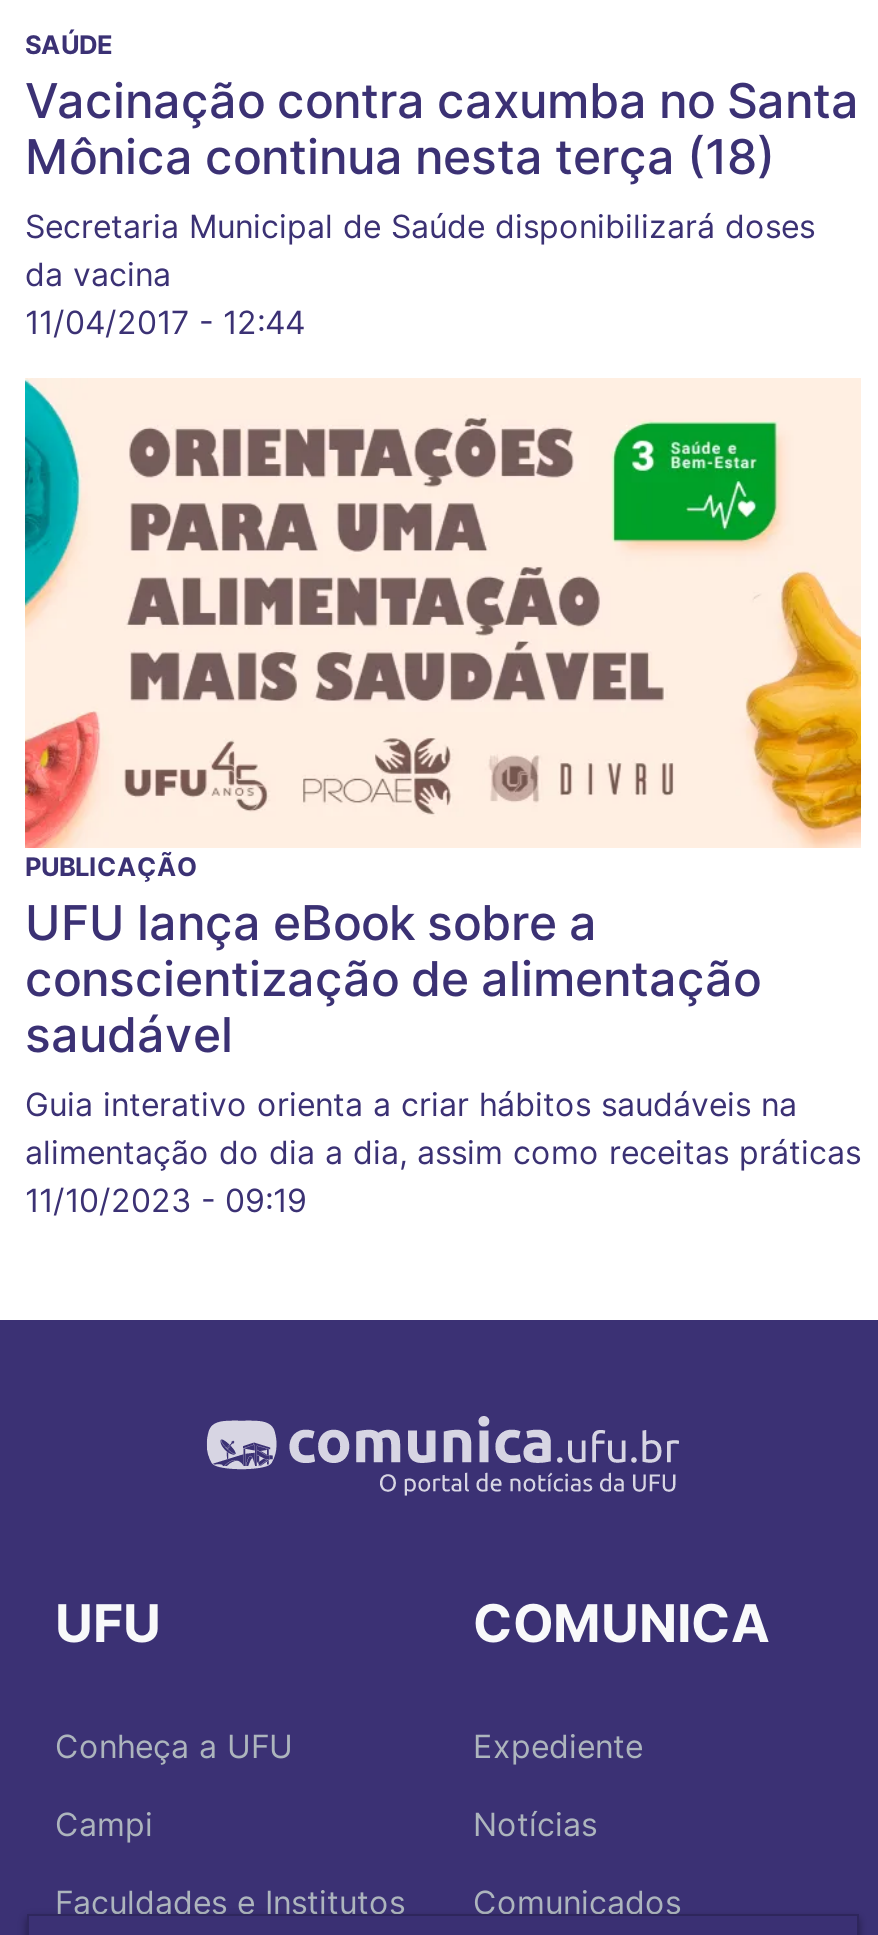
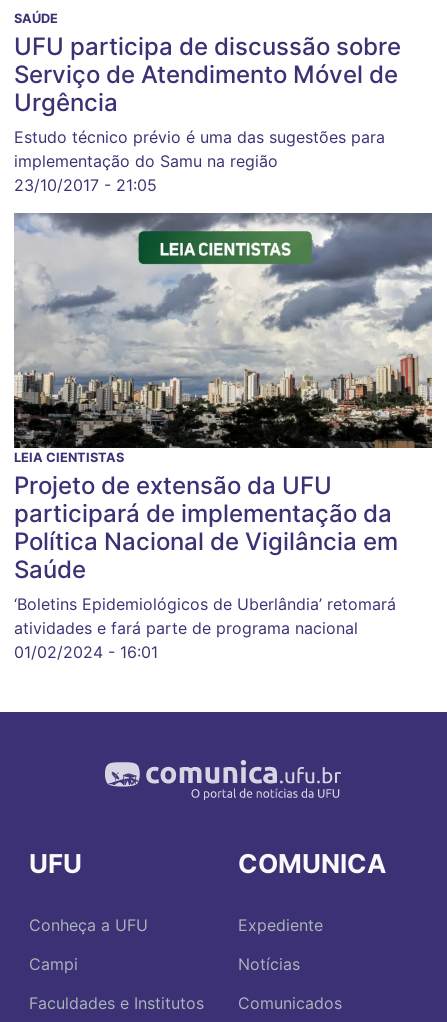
[25,72,859,342] Vacinação contra caxumba no Santa | Mônica continua nesta terça (18) | Secretaria Municipal de Saúde disponibilizará doses | da vacina | 11/04/2017 - 12:44 -> [14,32,401,195] UFU participa de discussão sobre | Serviço de Atendimento Móvel de | Urgência | Estudo técnico prévio é uma das sugestões para | implementação do Samu na região | 23/10/2017 - 21:05
[23,382,863,1220] [image] | PUBLICAÇÃO | UFU lança eBook sobre a | conscientização de alimentação | saudável | Guia interativo orienta a criar hábitos saudáveis na | alimentação do dia a dia, assim como receitas práticas | 11/10/2023 - 09:19 -> [13,212,433,662] [image] | LEIA CIENTISTAS | Projeto de extensão da UFU | participará de implementação da | Política Nacional de Vigilância em | Saúde | ‘Boletins Epidemiológicos de Uberlândia’ retomará | atividades e fará parte de programa nacional | 01/02/2024 - 16:01

